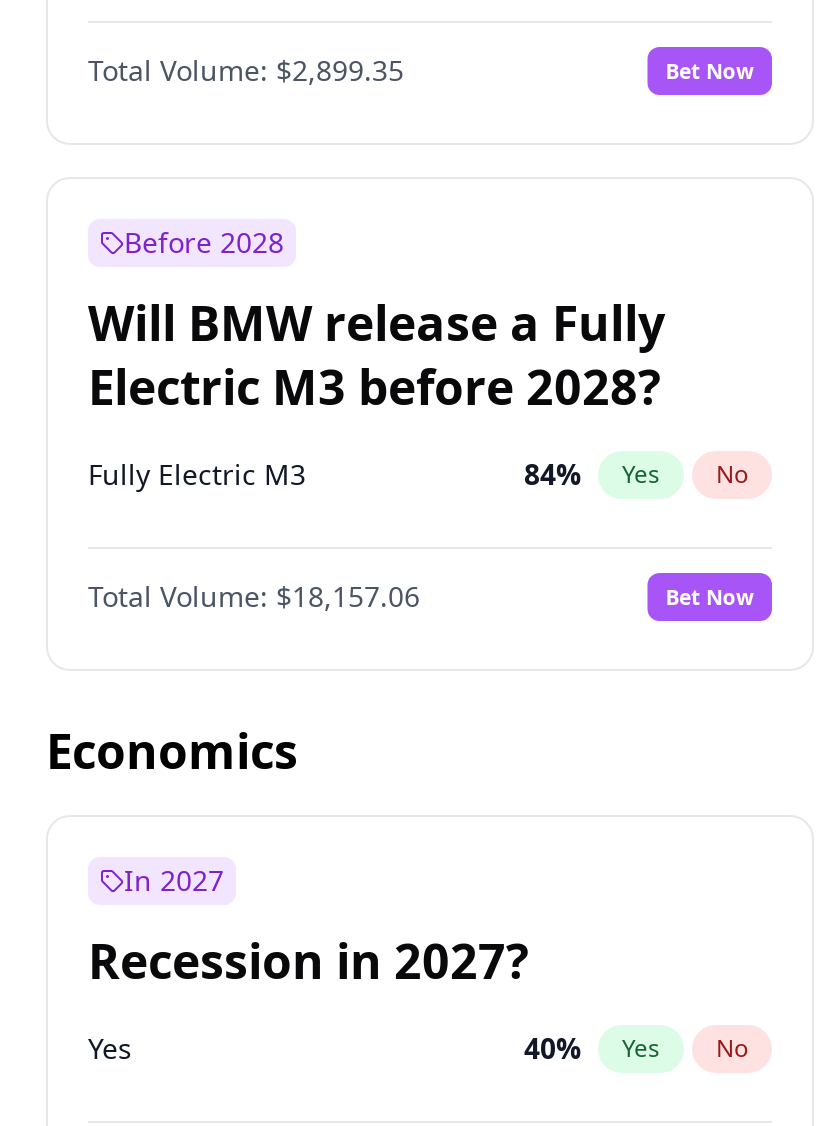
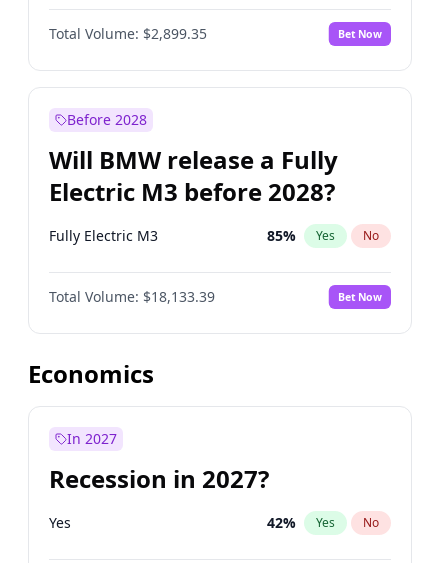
[524,455,748,493] 84% Yes No -> [267,226,379,245] 85% Yes No
[88,577,420,615] Total Volume: $18,157.06 -> [49,287,215,306] Total Volume: $18,133.39
[524,1029,748,1067] 40% Yes No -> [267,513,379,532] 42% Yes No

